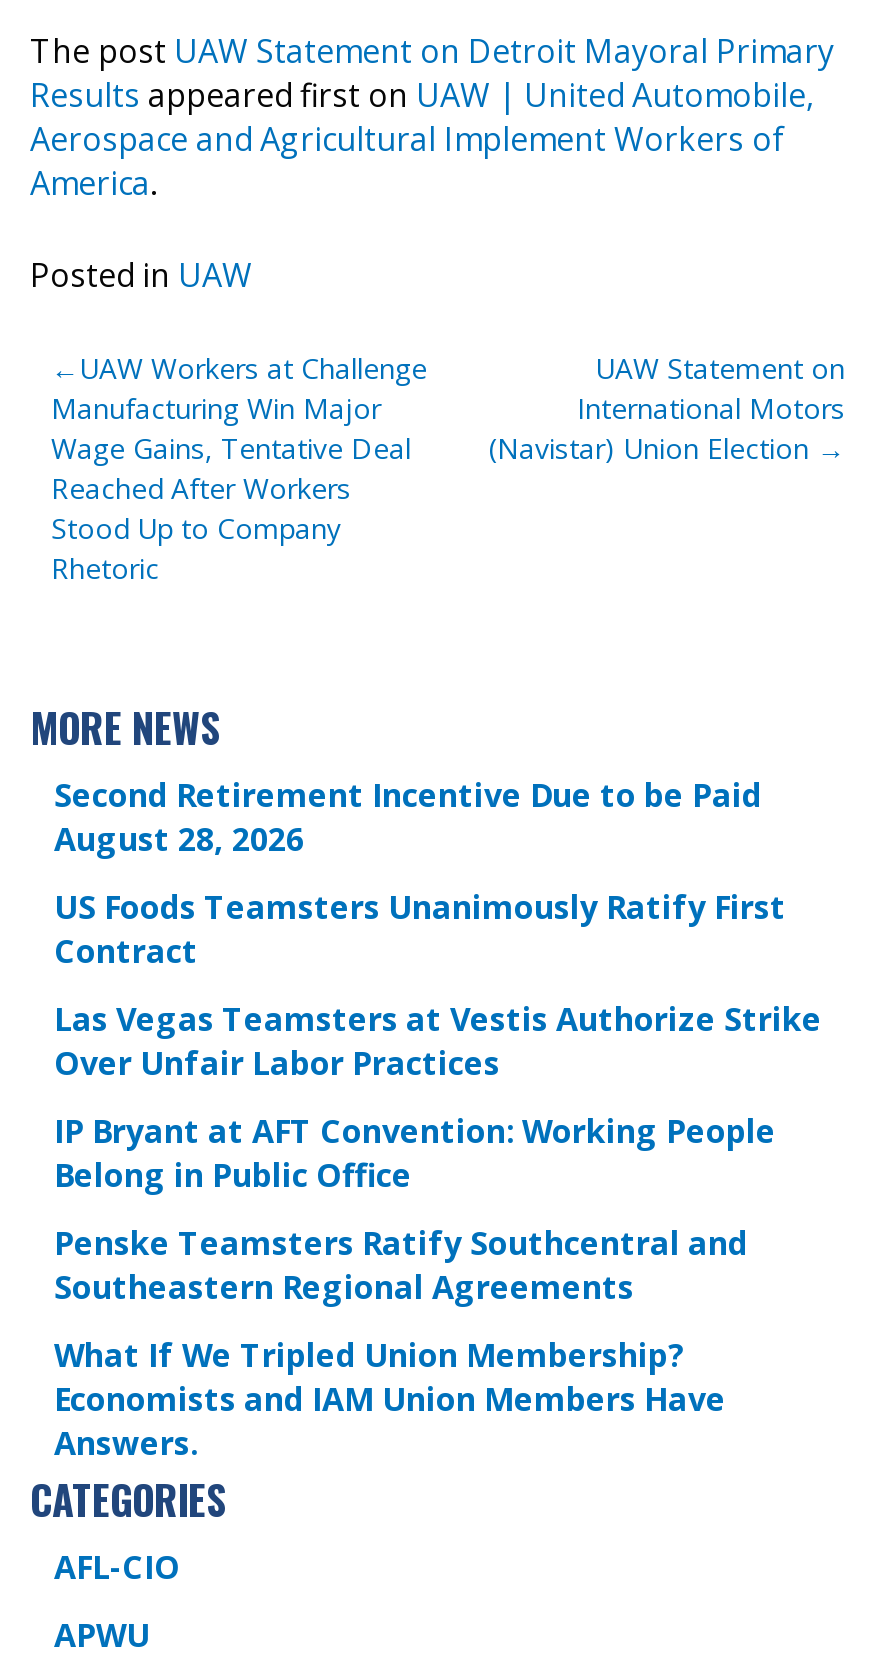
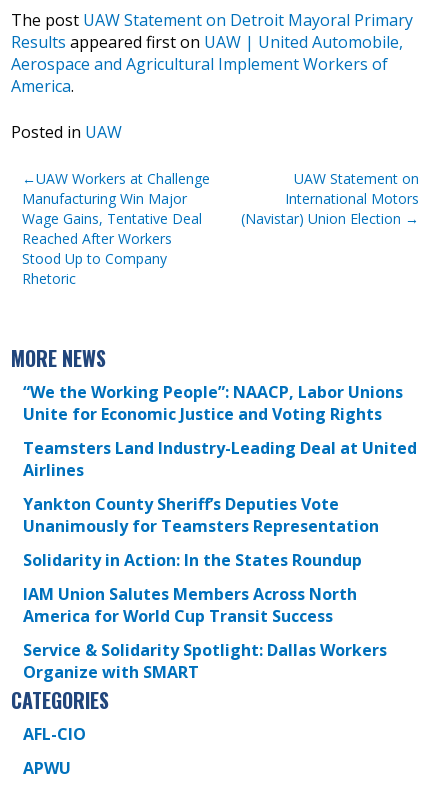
[54,773,762,861] Second Retirement Incentive Due to be Paid | August 28, 2026 -> [23,381,403,425] “We the Working People”: NAACP, Labor Unions | Unite for Economic Justice and Voting Rights
[54,885,786,973] US Foods Teamsters Unanimously Ratify First | Contract -> [23,437,417,481] Teamsters Land Industry-Leading Deal at United | Airlines
[54,997,822,1085] Las Vegas Teamsters at Vestis Authorize Strike | Over Unfair Labor Practices -> [23,493,379,537] Yankton County Sheriff’s Deputies Vote | Unanimously for Teamsters Representation
[54,1109,776,1197] IP Bryant at AFT Convention: Working People | Belong in Public Office -> [23,549,362,571] Solidarity in Action: In the States Roundup
[54,1221,748,1309] Penske Teamsters Ratify Southcentral and | Southeastern Regional Agreements -> [23,583,357,627] IAM Union Salutes Members Across North | America for World Cup Transit Success
[54,1333,726,1465] What If We Tripled Union Membership? | Economists and IAM Union Members Have | Answers. -> [23,639,387,683] Service & Solidarity Spotlight: Dallas Workers | Organize with SMART

